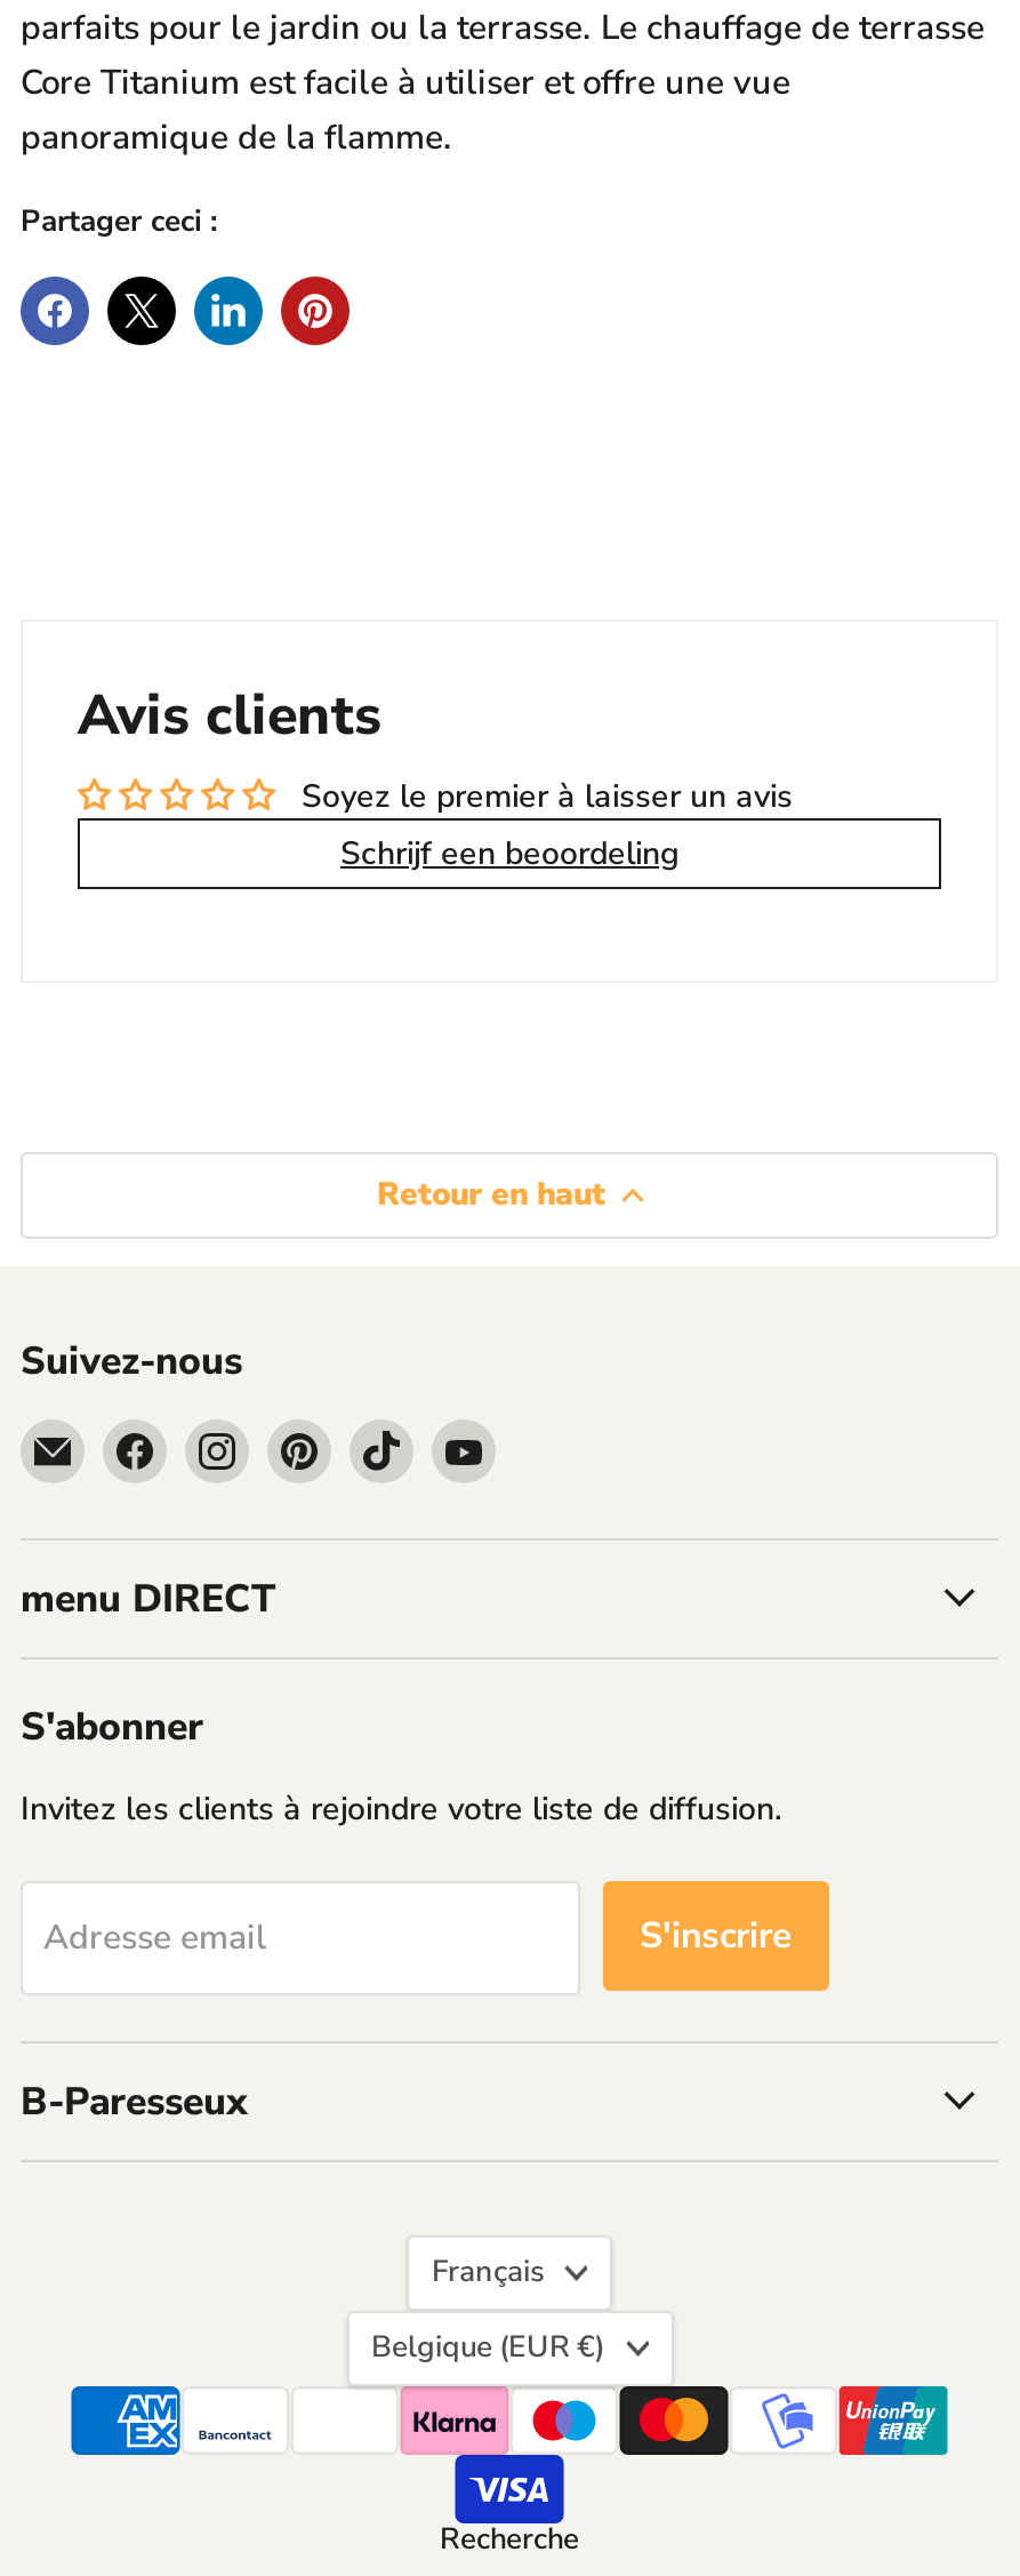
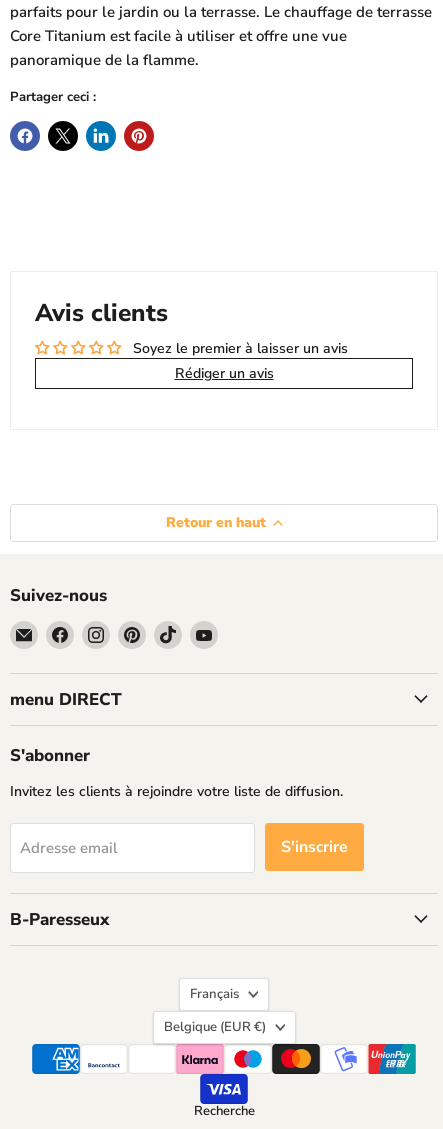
[340,831,678,875] Schrijf een beoordeling -> [174,364,273,383] Rédiger un avis

